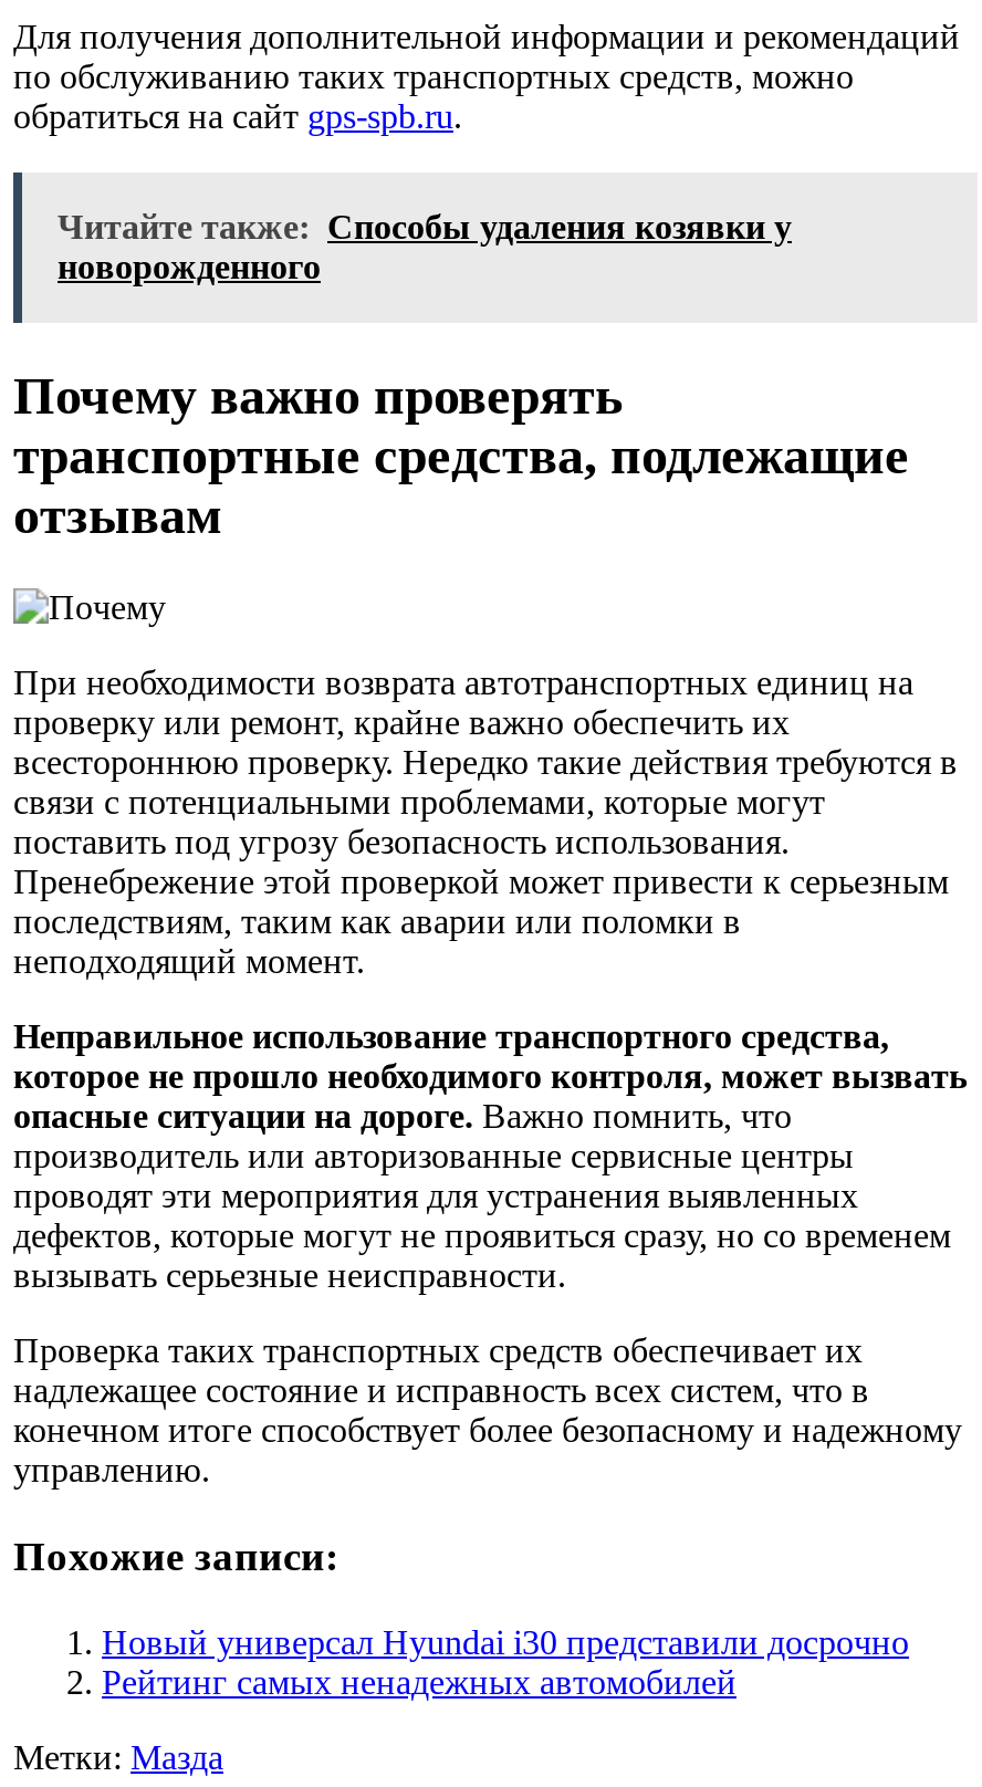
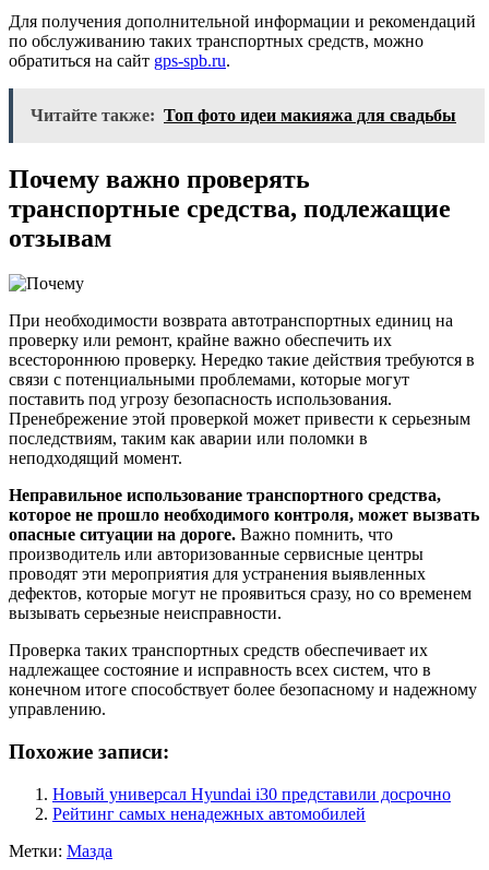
[58,207,792,284] Читайте также: Способы удаления козявки у | новорожденного -> [31,105,456,124] Читайте также: Топ фото идеи макияжа для свадьбы

